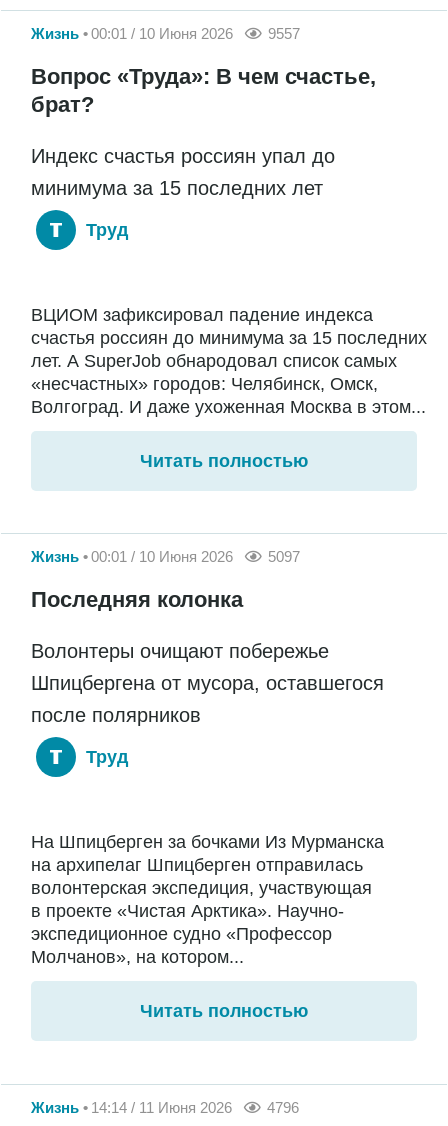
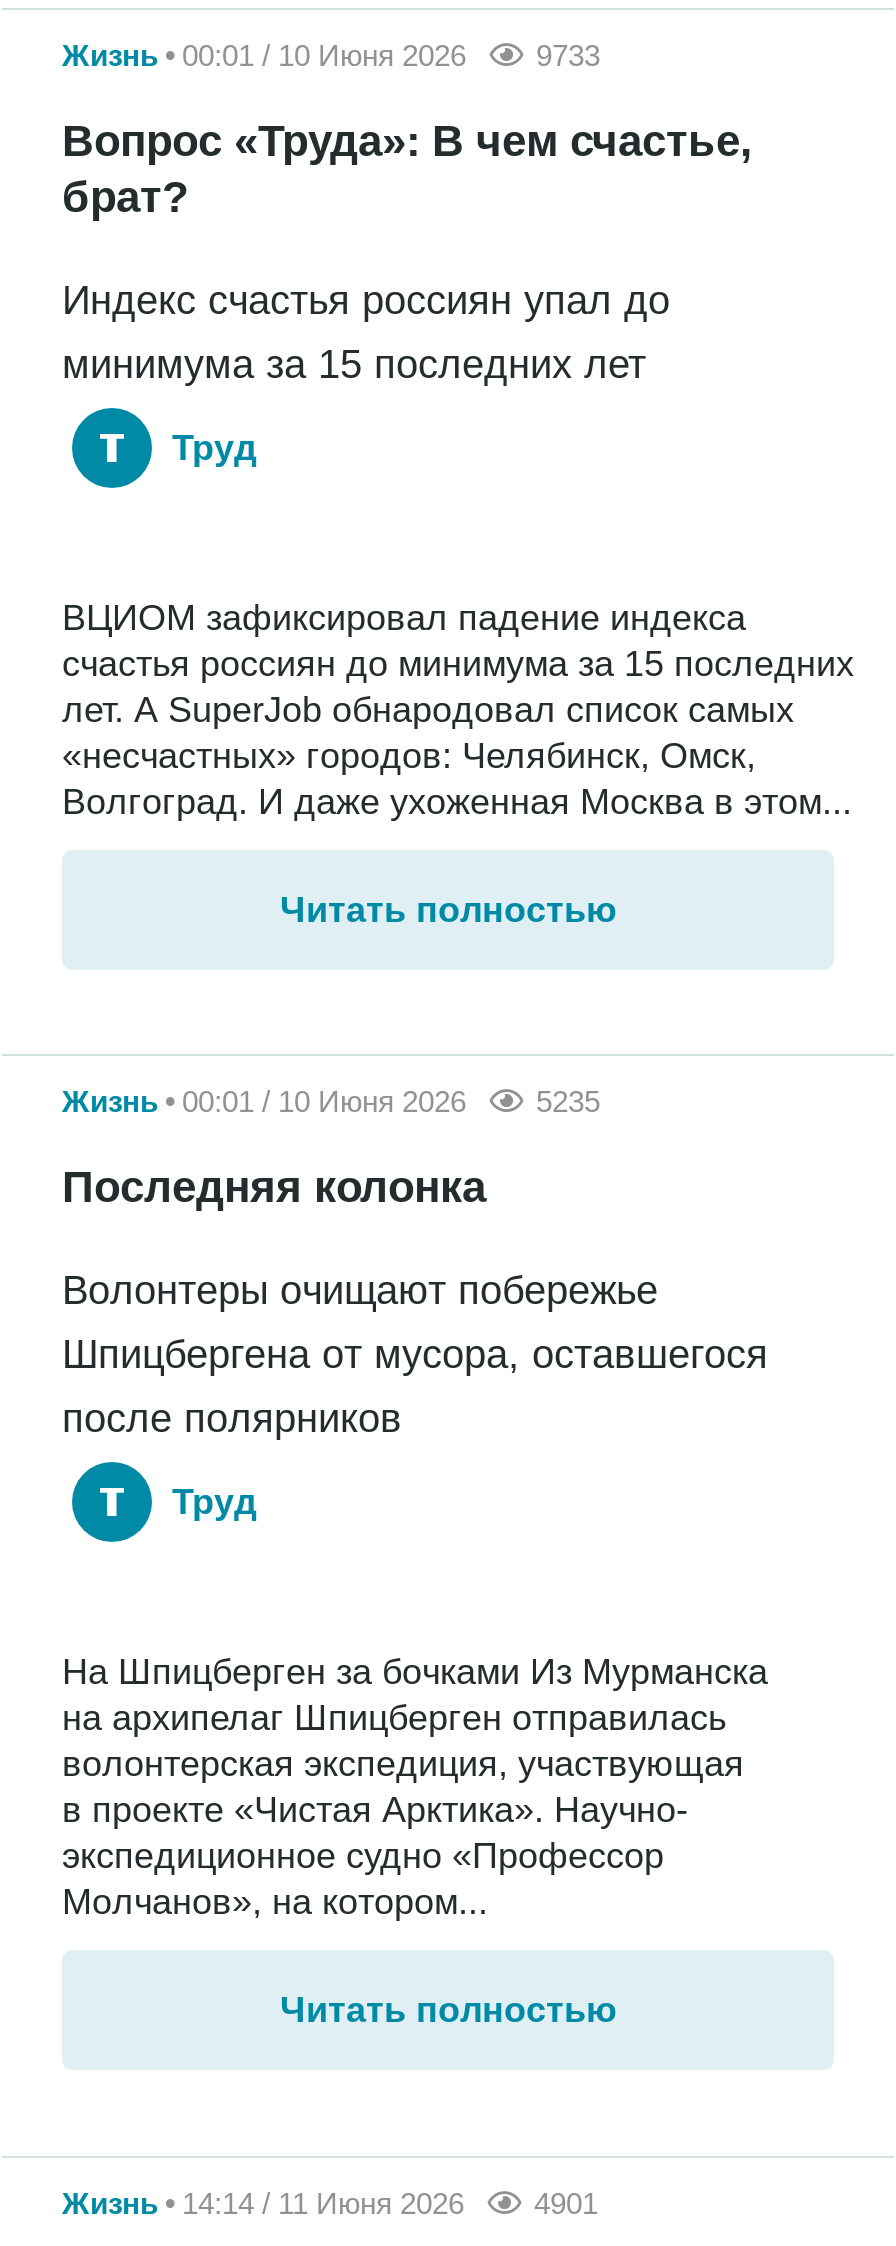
[268,25,300,42] 9557 -> [536,38,600,72] 9733
[268,548,300,565] 5097 -> [536,1085,600,1119] 5235
[267,1099,299,1116] 4796 -> [534,2185,598,2219] 4901

